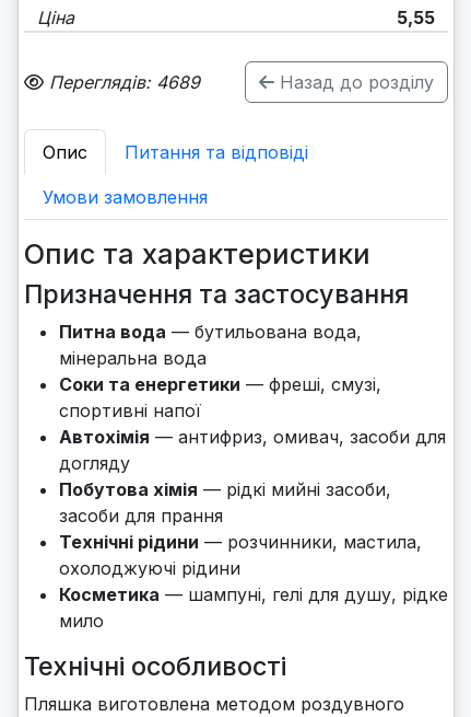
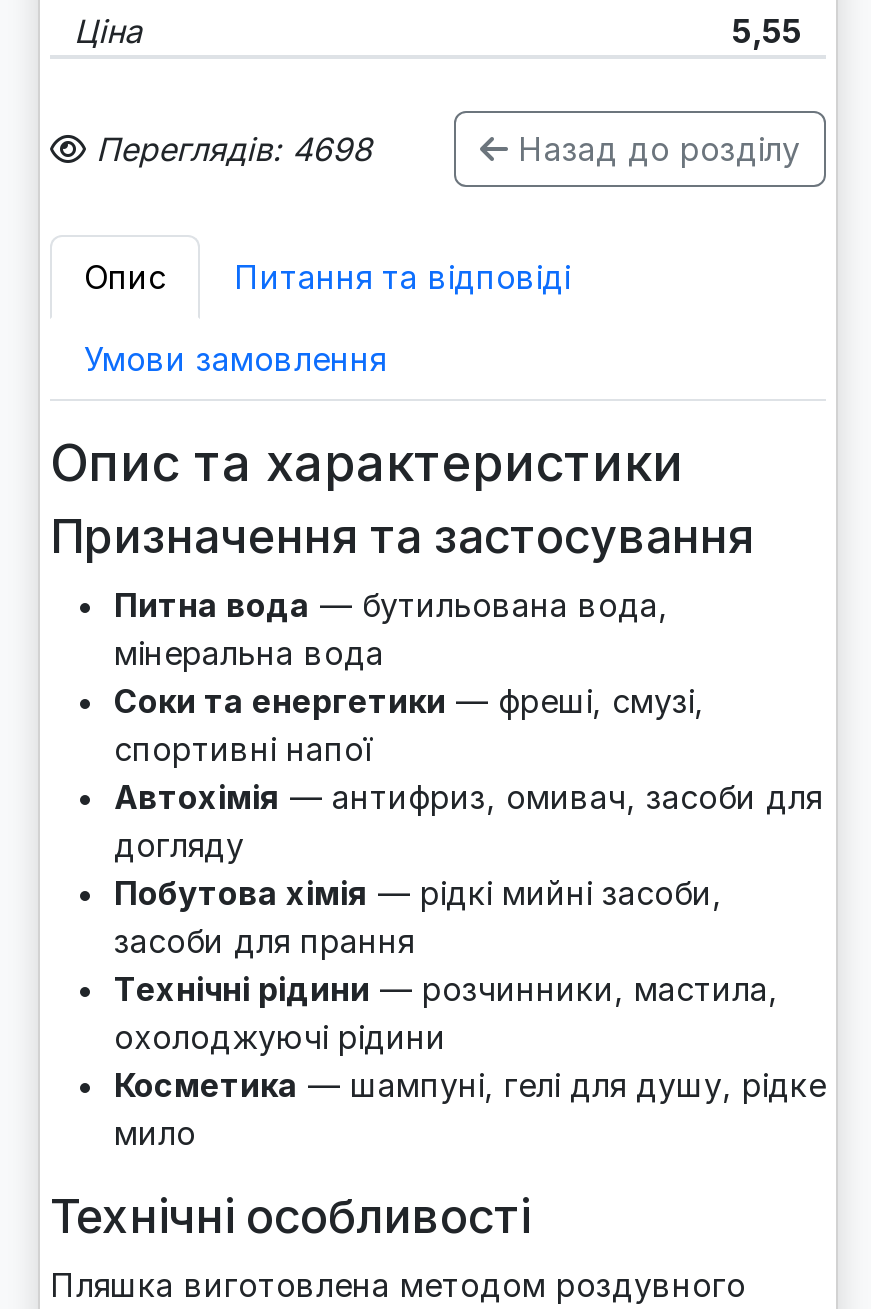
[44,71,200,93] Переглядів: 4689 -> [86,129,372,169] Переглядів: 4698

